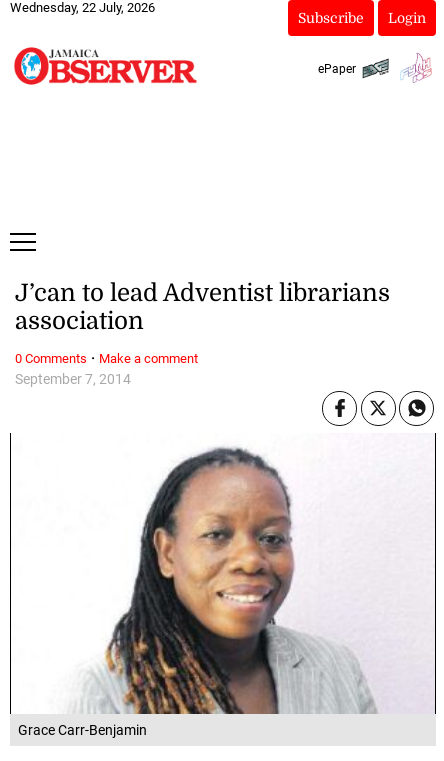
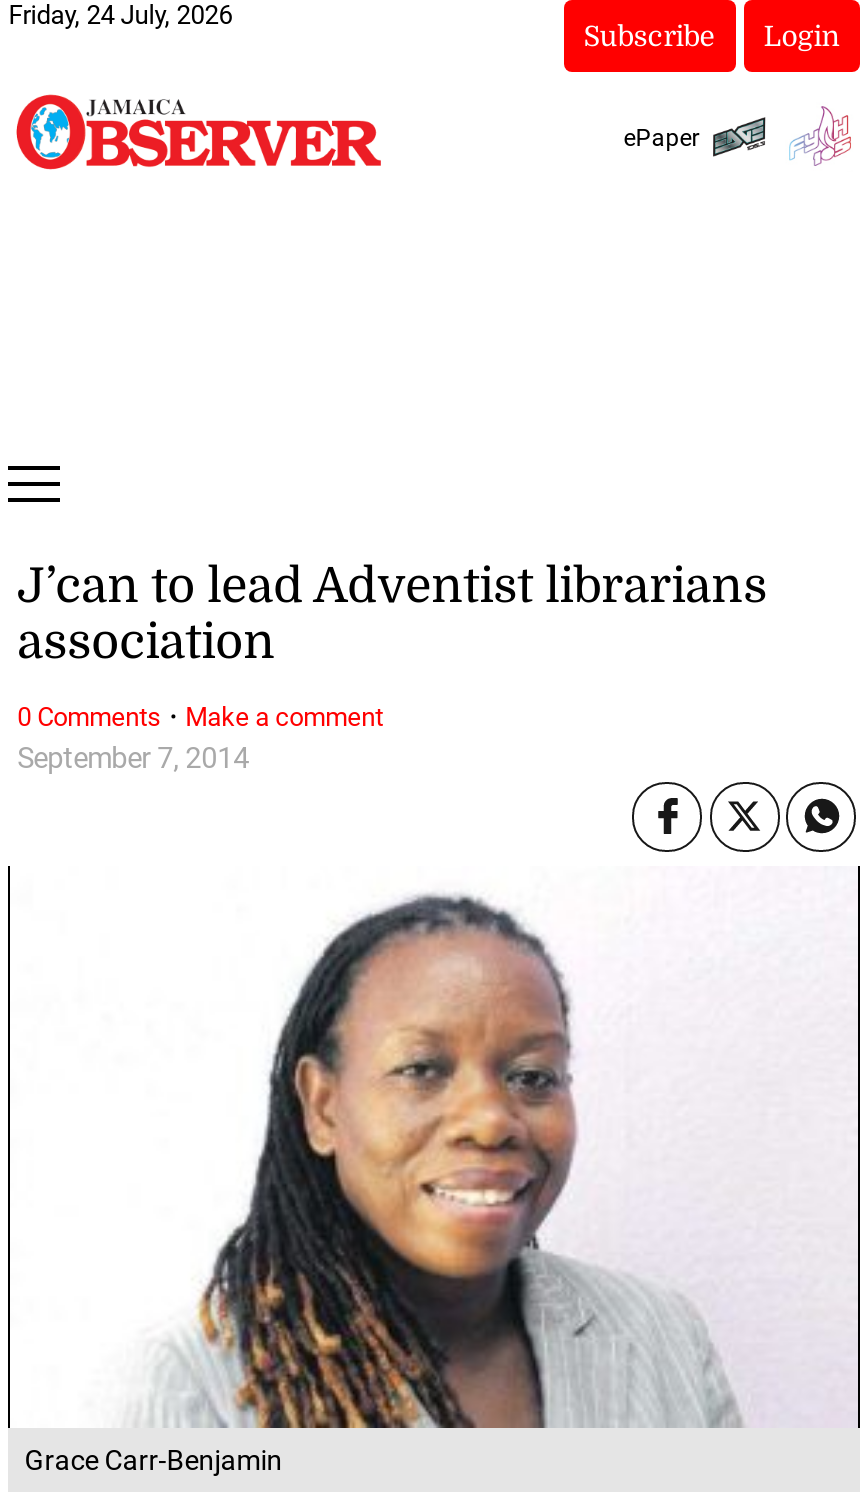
[10,0,155,15] Wednesday, 22 July, 2026 -> [8,0,232,30] Friday, 24 July, 2026

